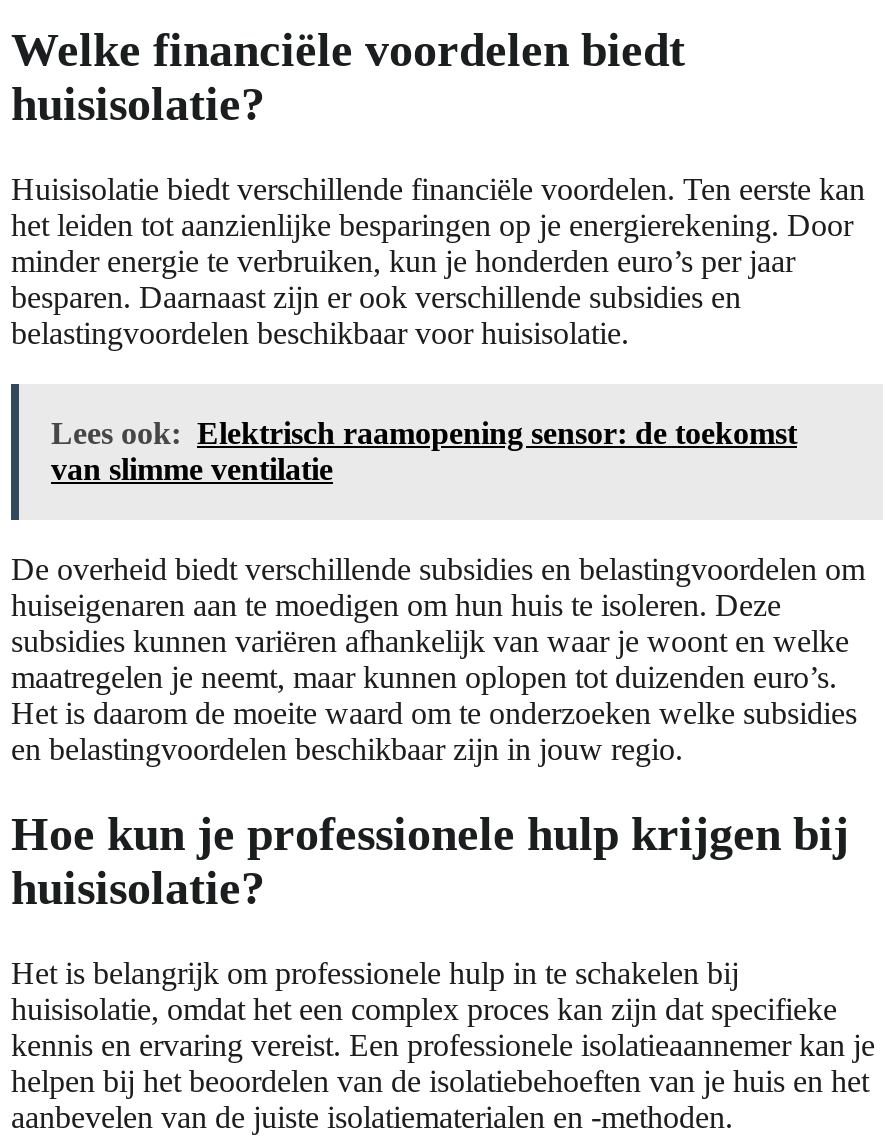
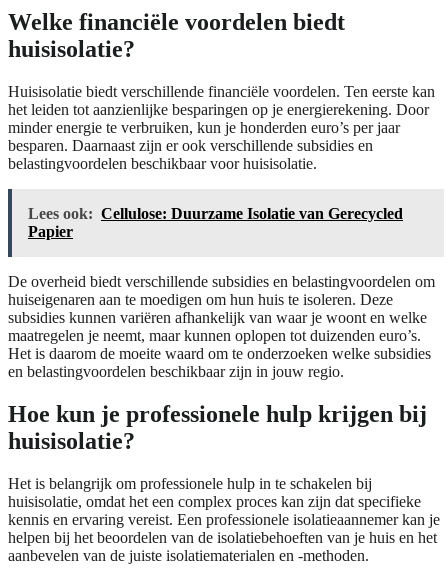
[51,416,797,486] Lees ook: Elektrisch raamopening sensor: de toekomst | van slimme ventilatie -> [28,205,403,240] Lees ook: Cellulose: Duurzame Isolatie van Gerecycled | Papier

